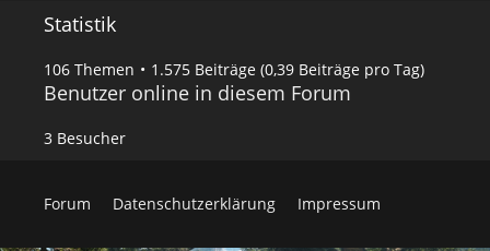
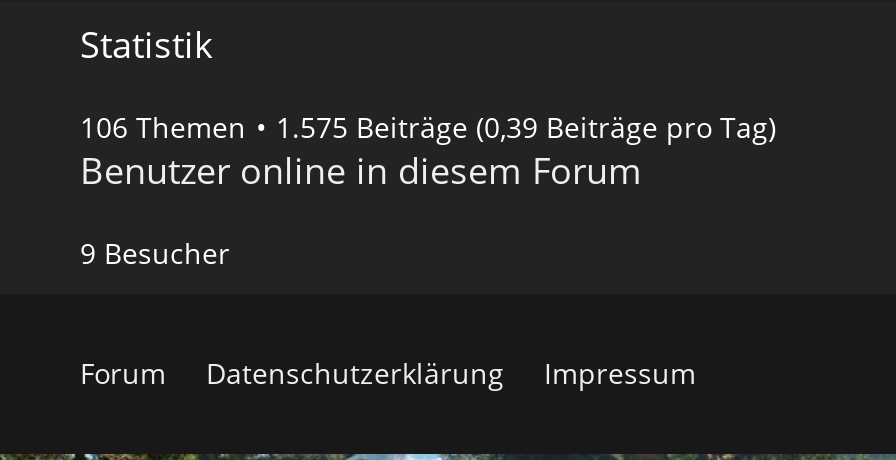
[44,128,126,148] 3 Besucher -> [80,234,230,272] 9 Besucher

